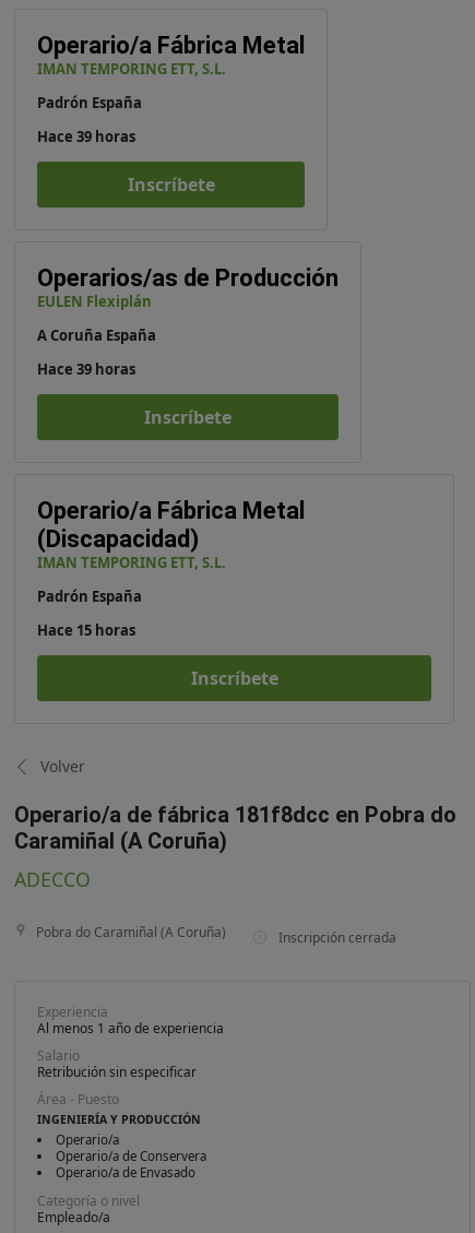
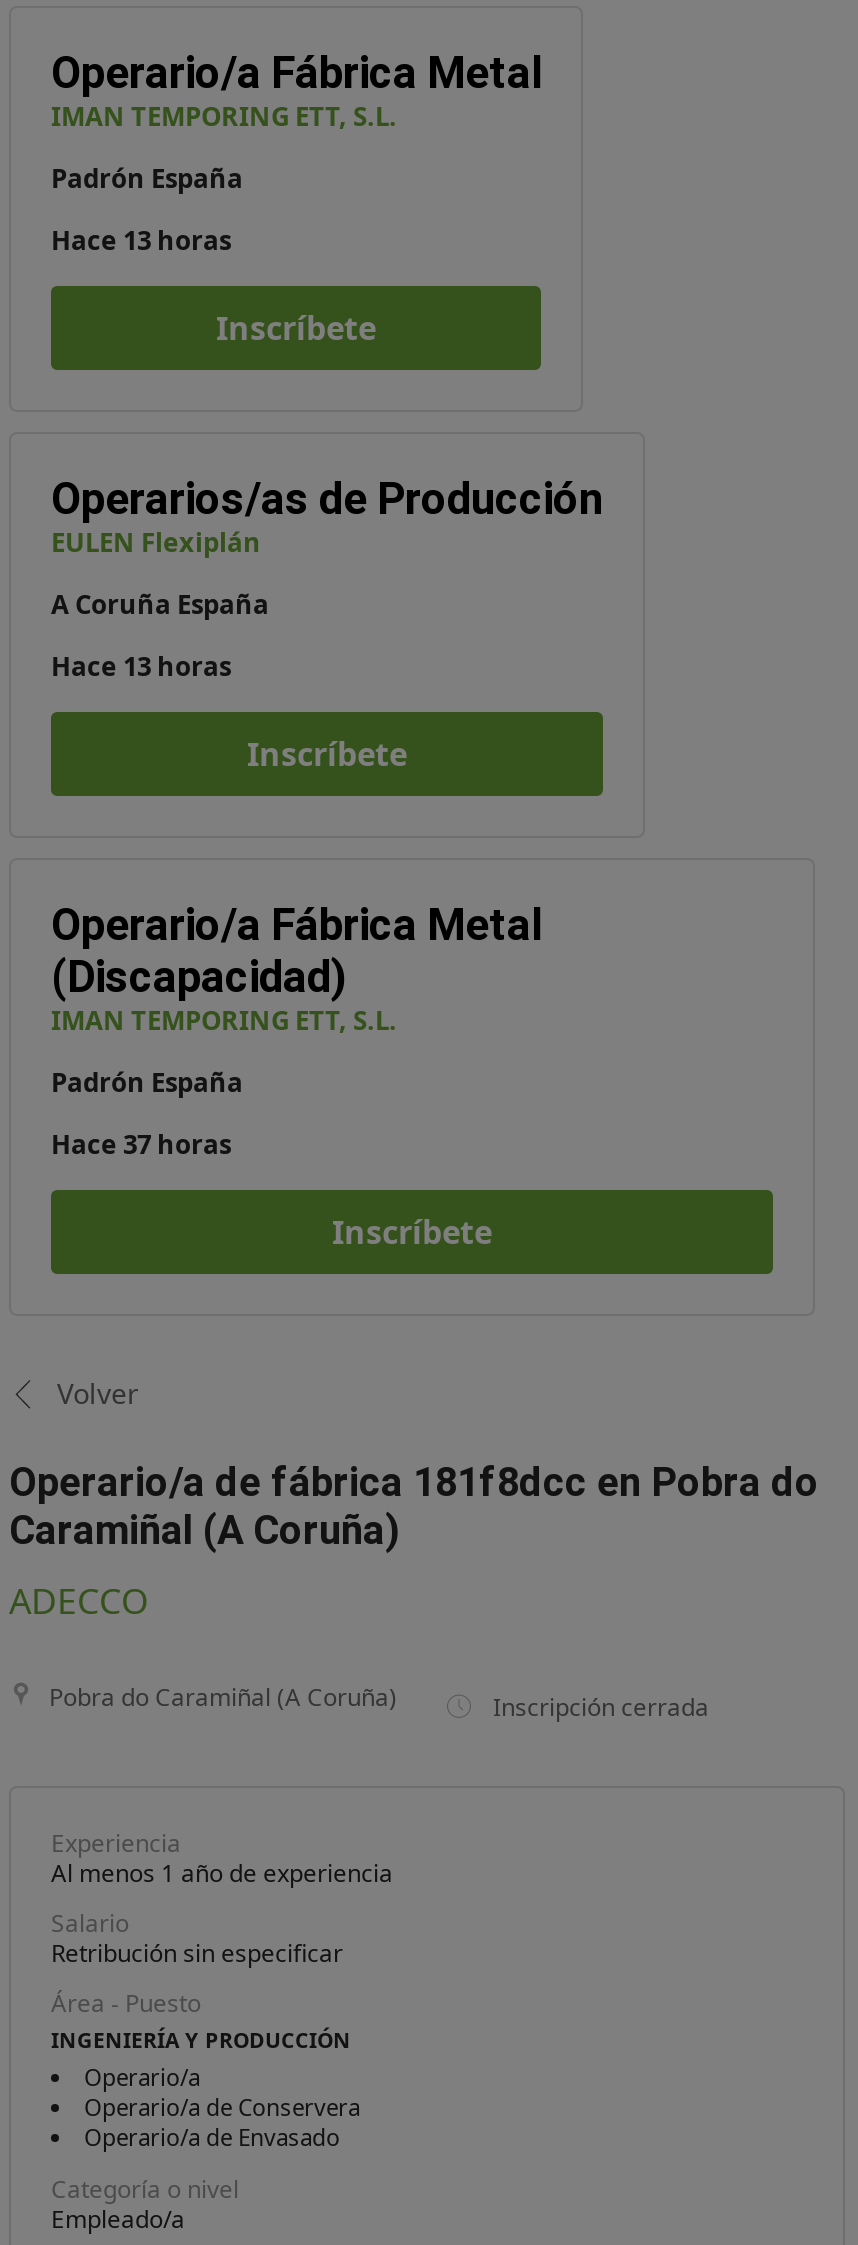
[37,127,135,146] Hace 39 horas -> [51,222,231,258] Hace 13 horas
[37,359,135,379] Hace 39 horas -> [51,648,231,684] Hace 13 horas
[37,620,135,640] Hace 15 horas -> [51,1126,231,1162] Hace 37 horas

